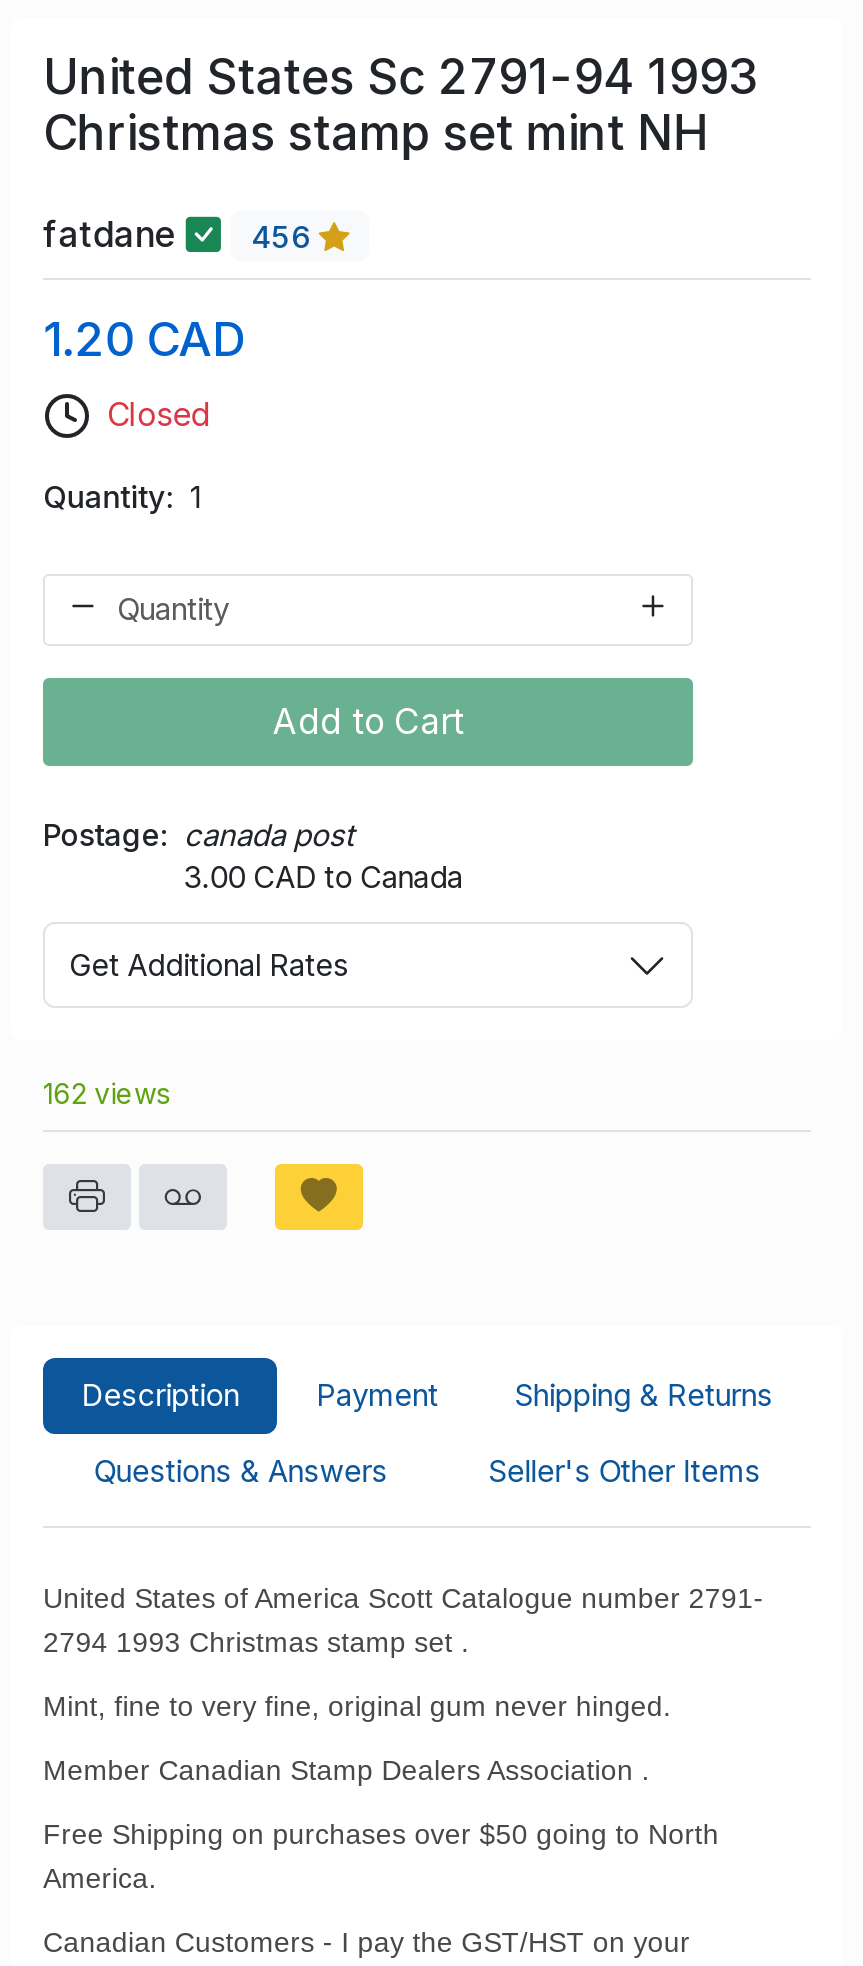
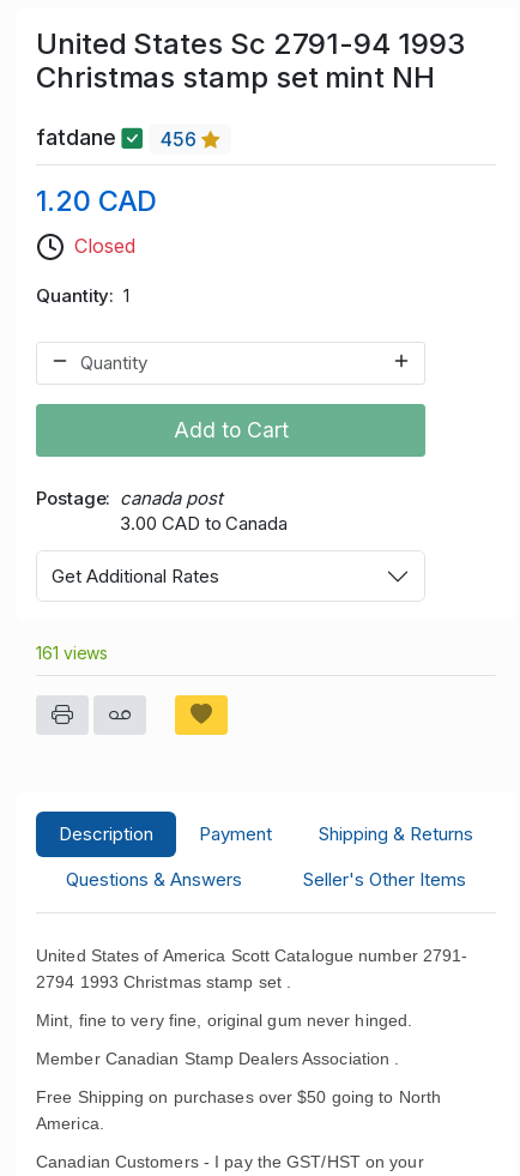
[43,1076,170,1110] 162 views -> [36,643,108,663] 161 views

